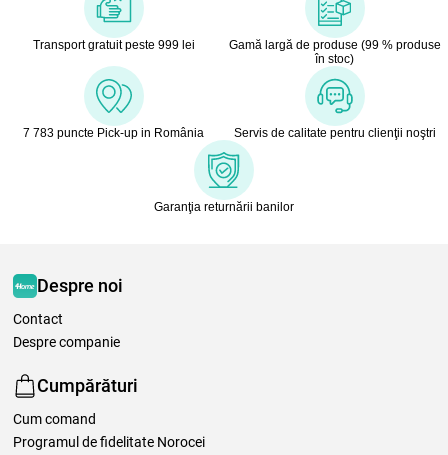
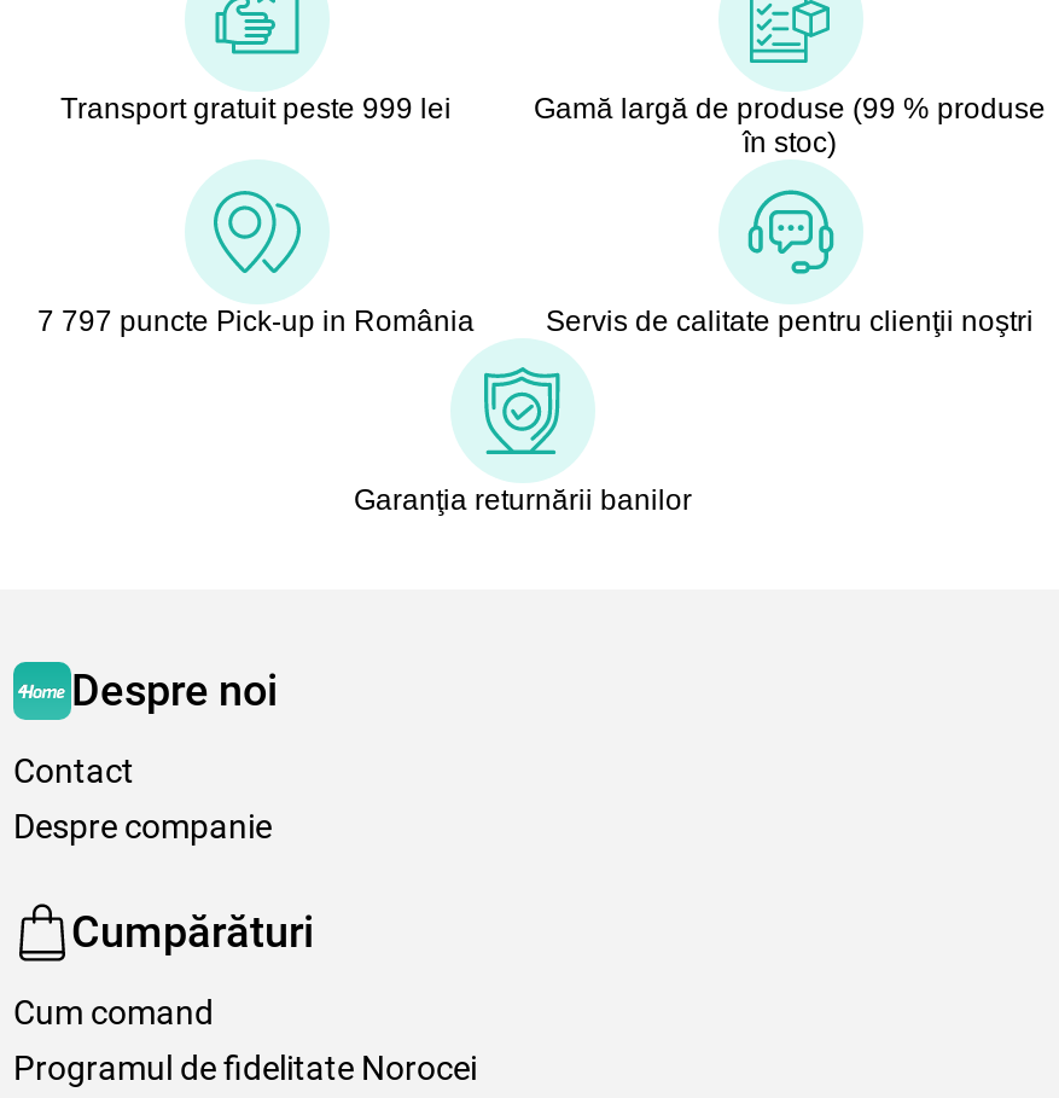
[23,126,204,140] 7 783 puncte Pick-up in România -> [37,304,475,338] 7 797 puncte Pick-up in România

